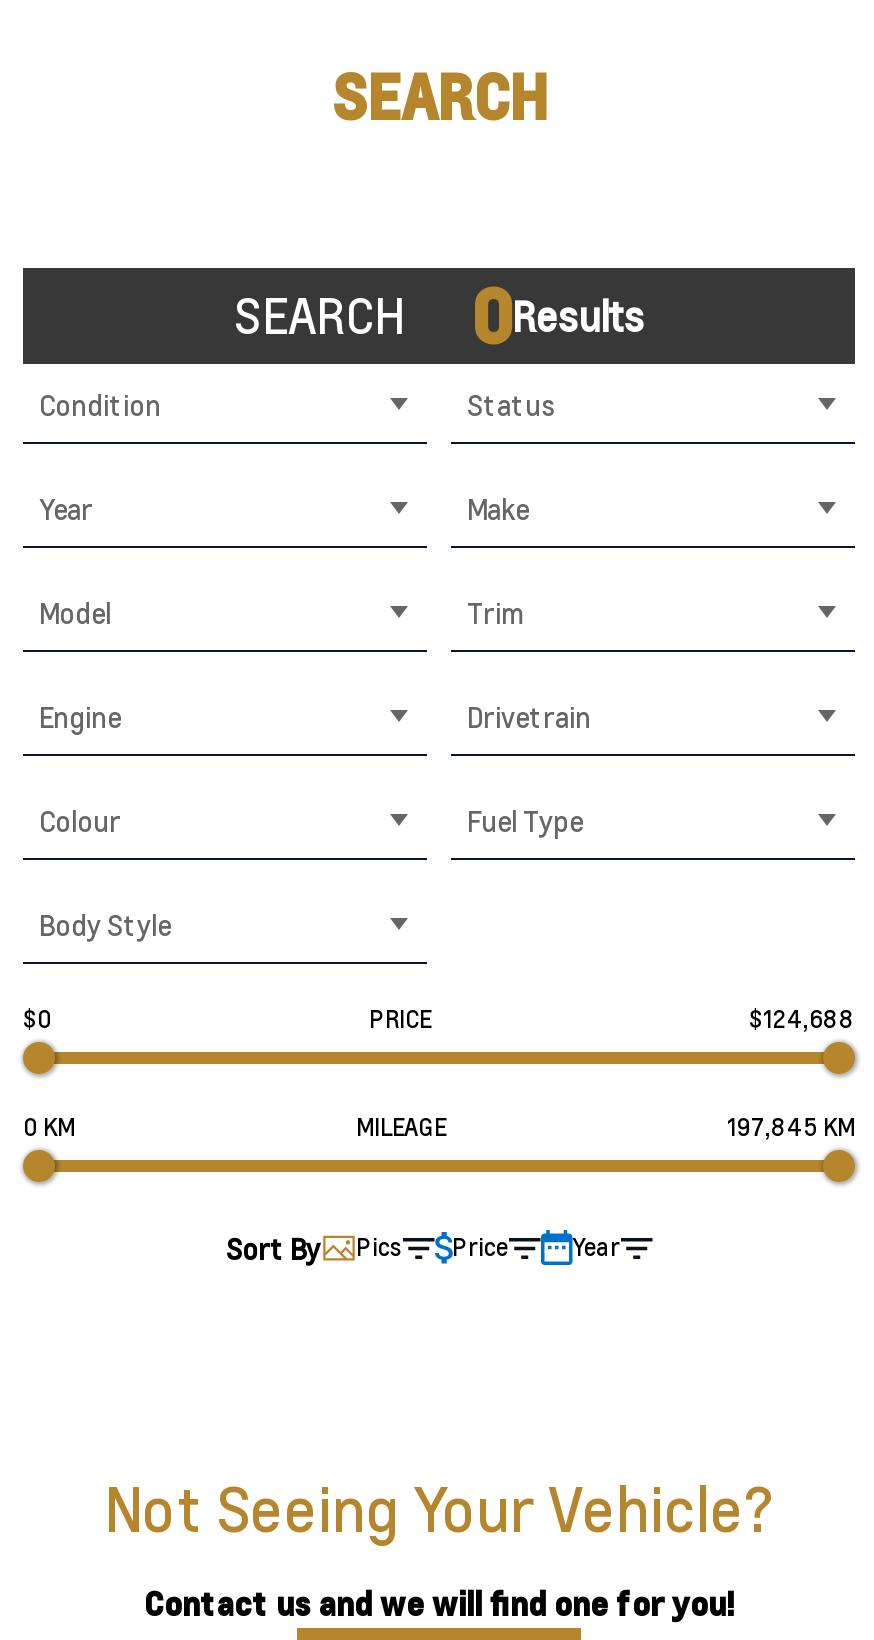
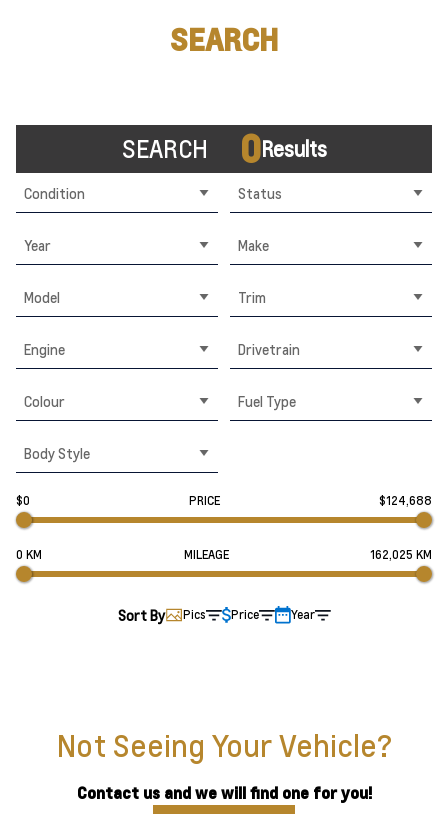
[727,1112,855,1142] 197,845 KM -> [370,547,432,562] 162,025 KM

